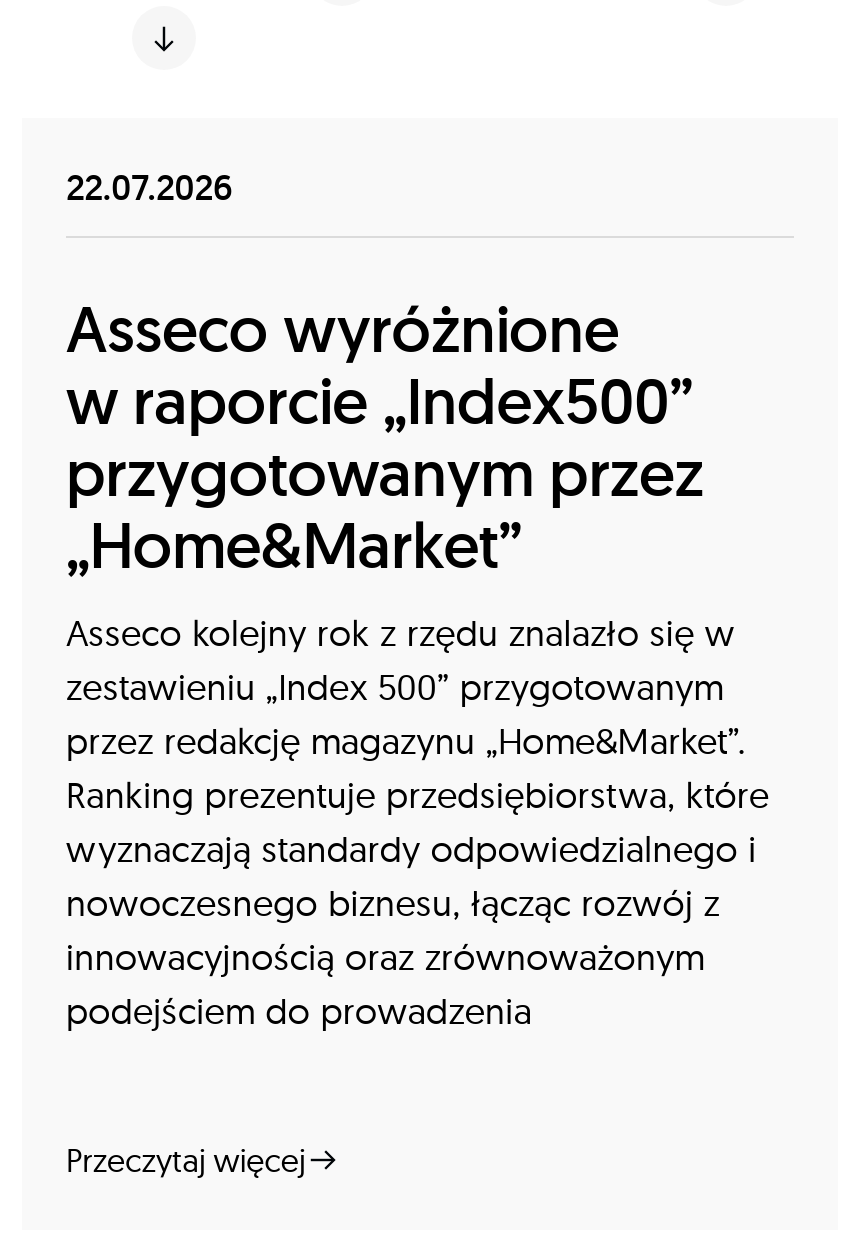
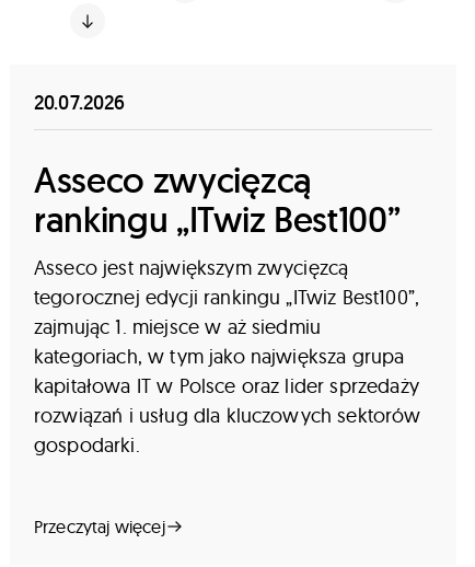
[66,164,233,210] 22.07.2026 -> [34,90,125,115] 20.07.2026
[66,288,769,1034] Asseco wyróżnione | w raporcie „Index500” | przygotowanym przez | „Home&Market” | Asseco kolejny rok z rzędu znalazło się w | zestawieniu „Index 500” przygotowanym | przez redakcję magazynu „Home&Market”. | Ranking prezentuje przedsiębiorstwa, które | wyznaczają standardy odpowiedzialnego i | nowoczesnego biznesu, łącząc rozwój z | innowacyjnością oraz zrównoważonym | podejściem do prowadzenia -> [34,158,421,458] Asseco zwycięzcą | rankingu „ITwiz Best100” | Asseco jest największym zwycięzcą | tegorocznej edycji rankingu „ITwiz Best100”, | zajmując 1. miejsce w aż siedmiu | kategoriach, w tym jako największa grupa | kapitałowa IT w Polsce oraz lider sprzedaży | rozwiązań i usług dla kluczowych sektorów | gospodarki.

